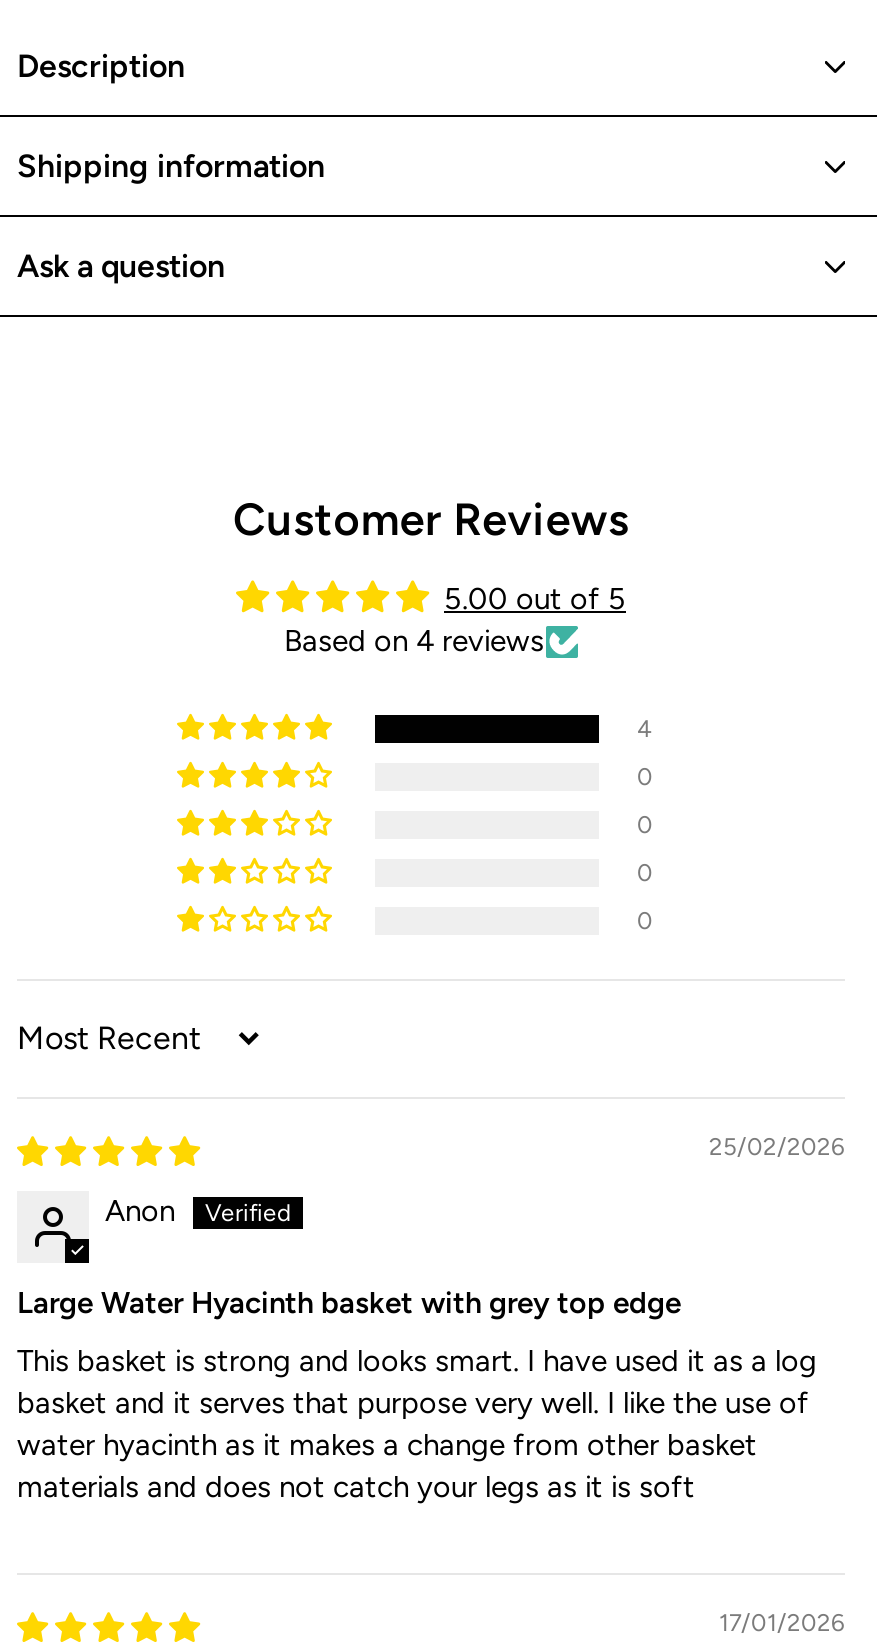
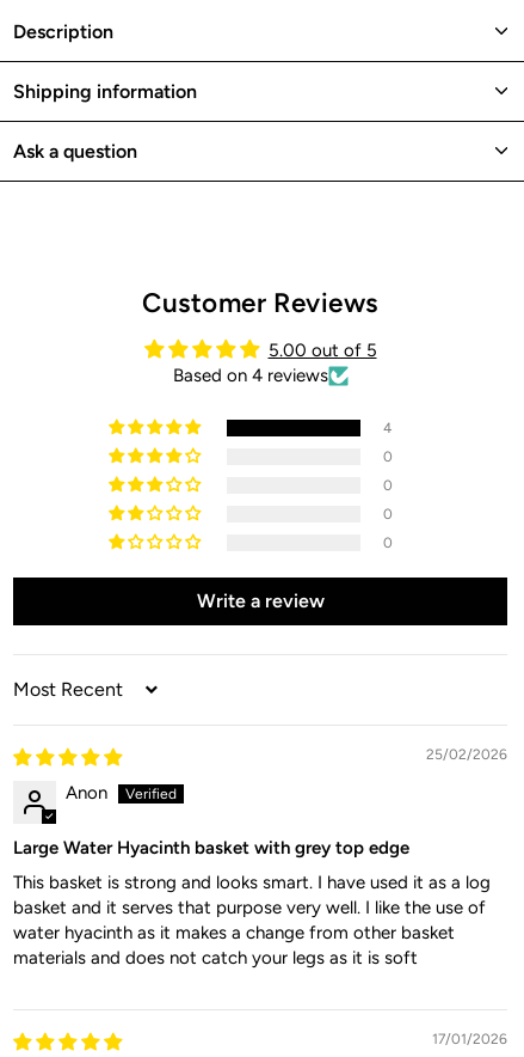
none -> [196,589,324,612] Write a review

